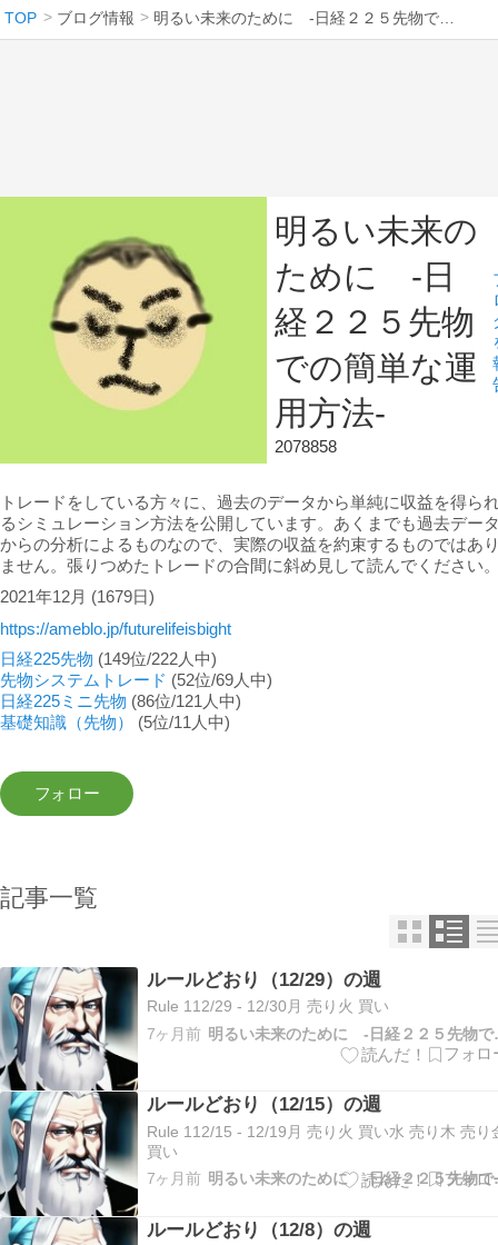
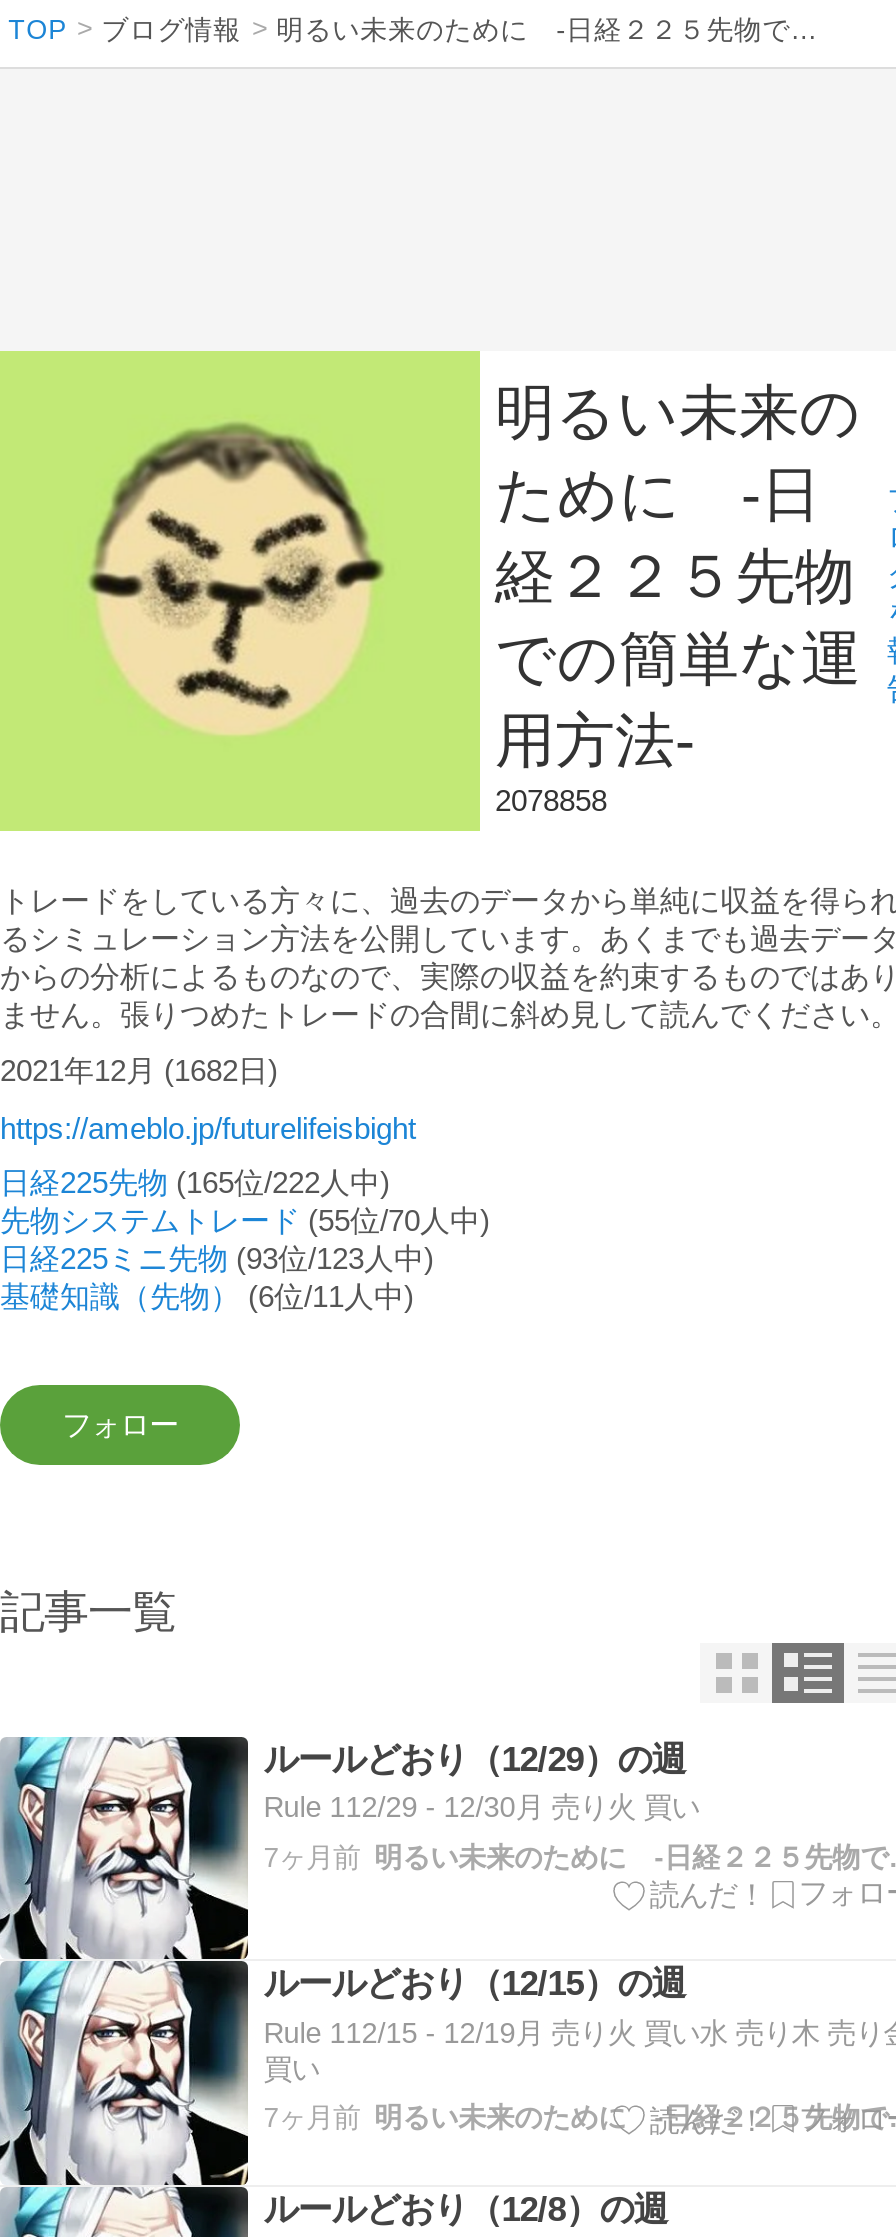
[0,587,155,606] 2021年12月 (1679日) -> [0,1054,278,1088] 2021年12月 (1682日)
[0,649,217,668] 日経225先物 (149位/222人中) -> [0,1165,390,1199] 日経225先物 (165位/222人中)
[0,670,272,689] 先物システムトレード (52位/69人中) -> [0,1203,490,1237] 先物システムトレード (55位/70人中)
[0,691,241,710] 日経225ミニ先物 (86位/121人中) -> [0,1241,434,1275] 日経225ミニ先物 (93位/123人中)
[0,712,230,731] 基礎知識（先物） (5位/11人中) -> [0,1279,414,1313] 基礎知識（先物） (6位/11人中)

